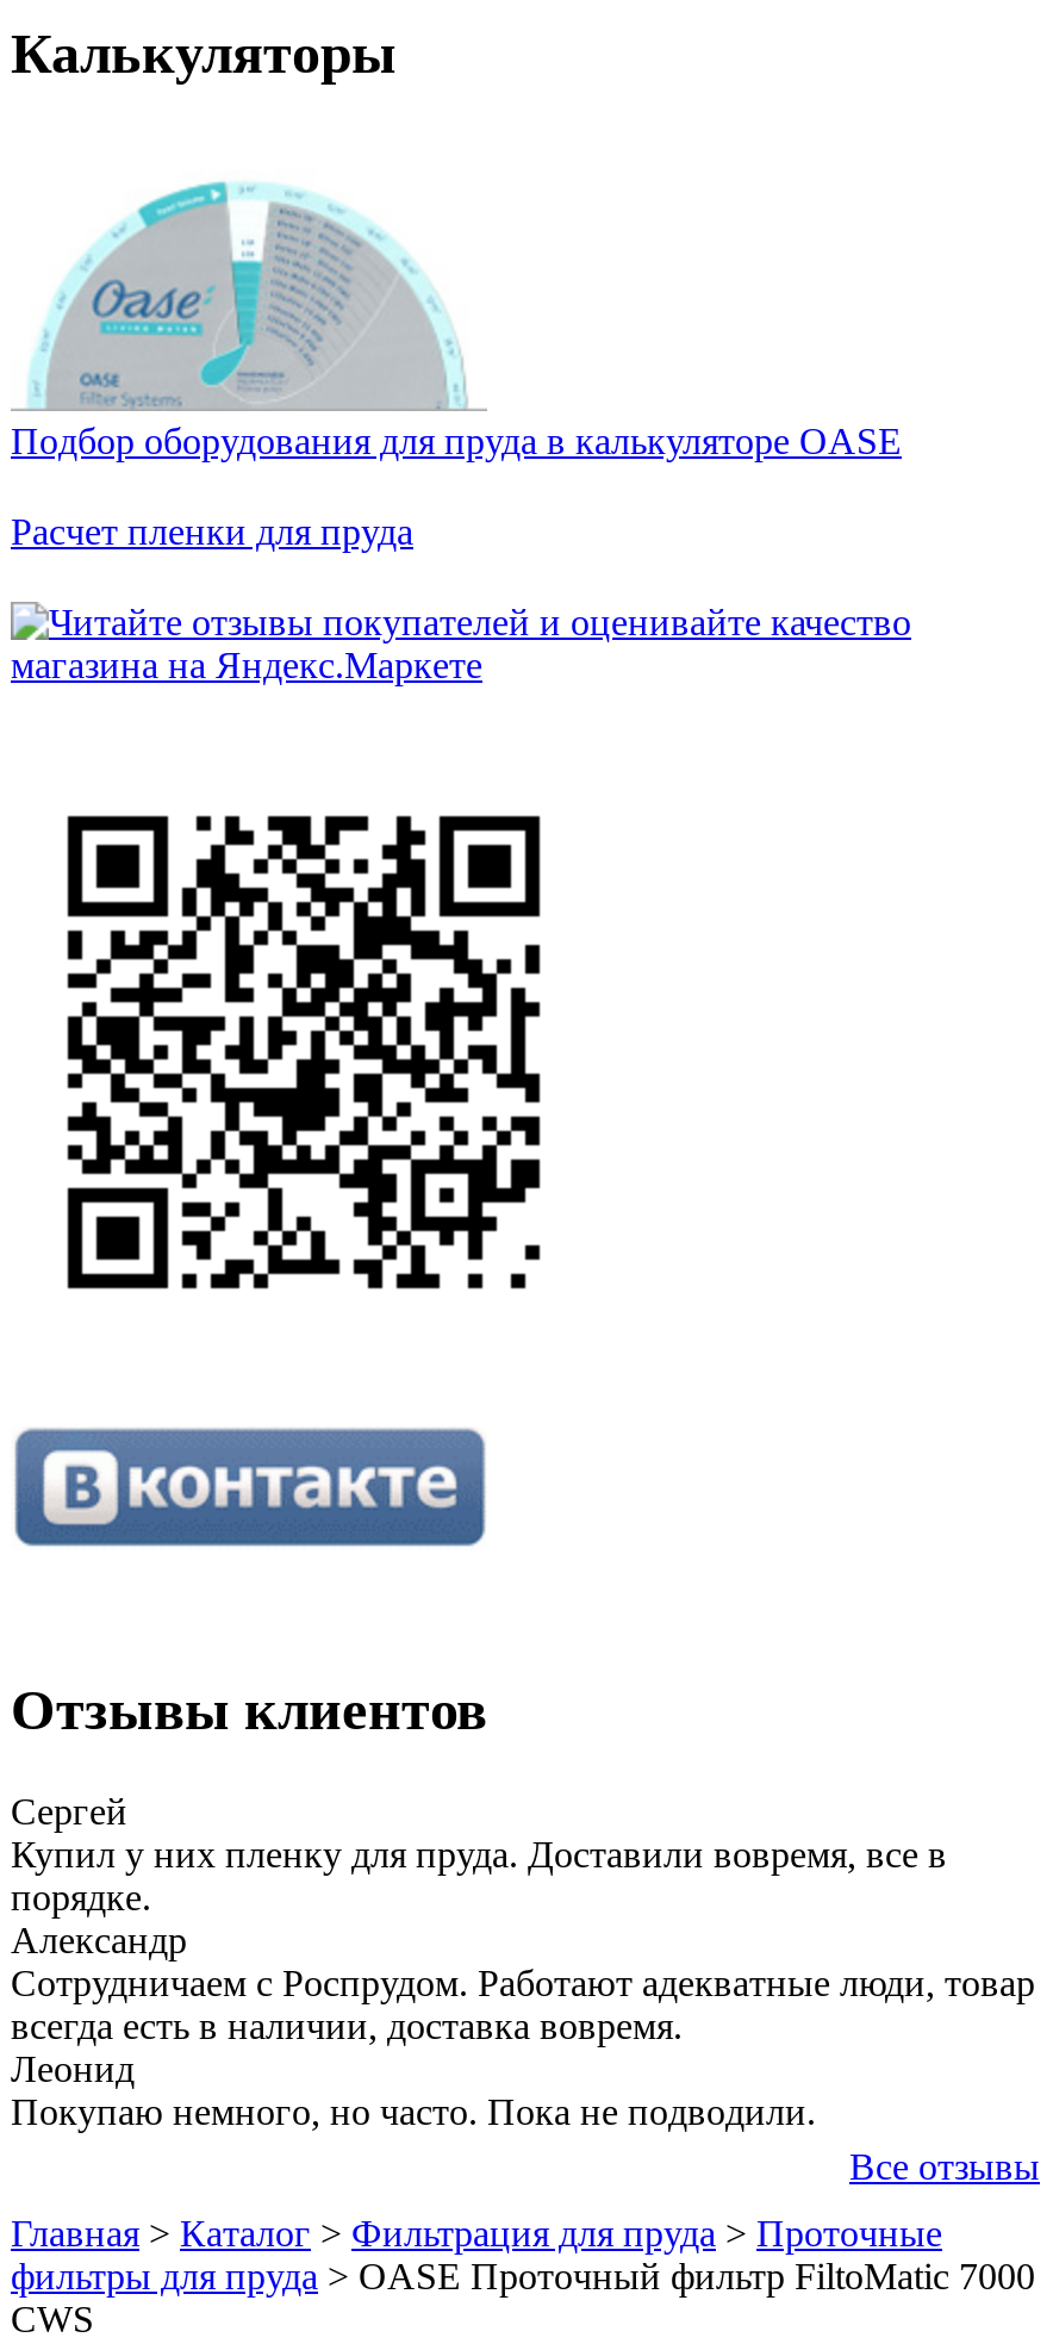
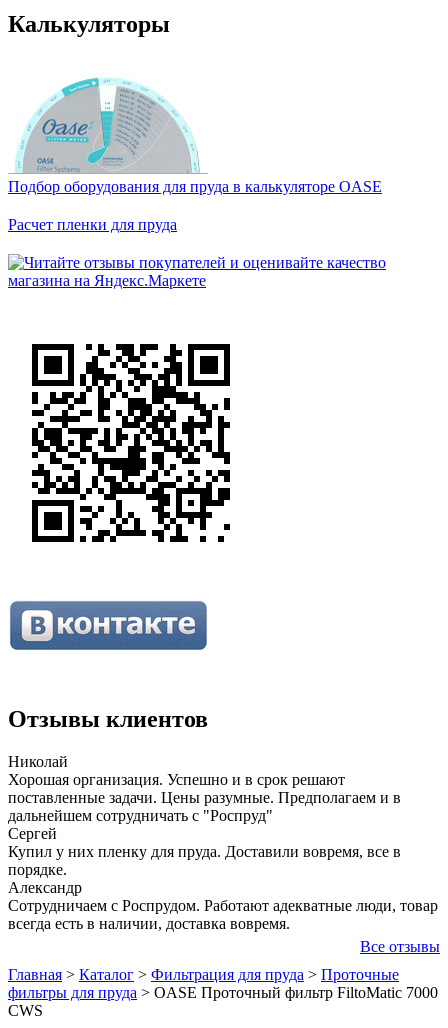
none -> [8,753,401,824] Николай | Хорошая организация. Успешно и в срок решают | поставленные задачи. Цены разумные. Предполагаем и в | дальнейшем сотрудничать с "Роспруд"
moved [11,1792,1035,2047] -> [8,825,438,932]: Сергей | Купил у них пленку для пруда. Доставили вовремя, все в | порядке. | Александр | Сотрудничаем с Роспрудом. Работают адекватные люди, товар | всегда есть в наличии, доставка вовремя.
[11,2049,816,2132] Леонид | Покупаю немного, но часто. Пока не подводили. -> none

